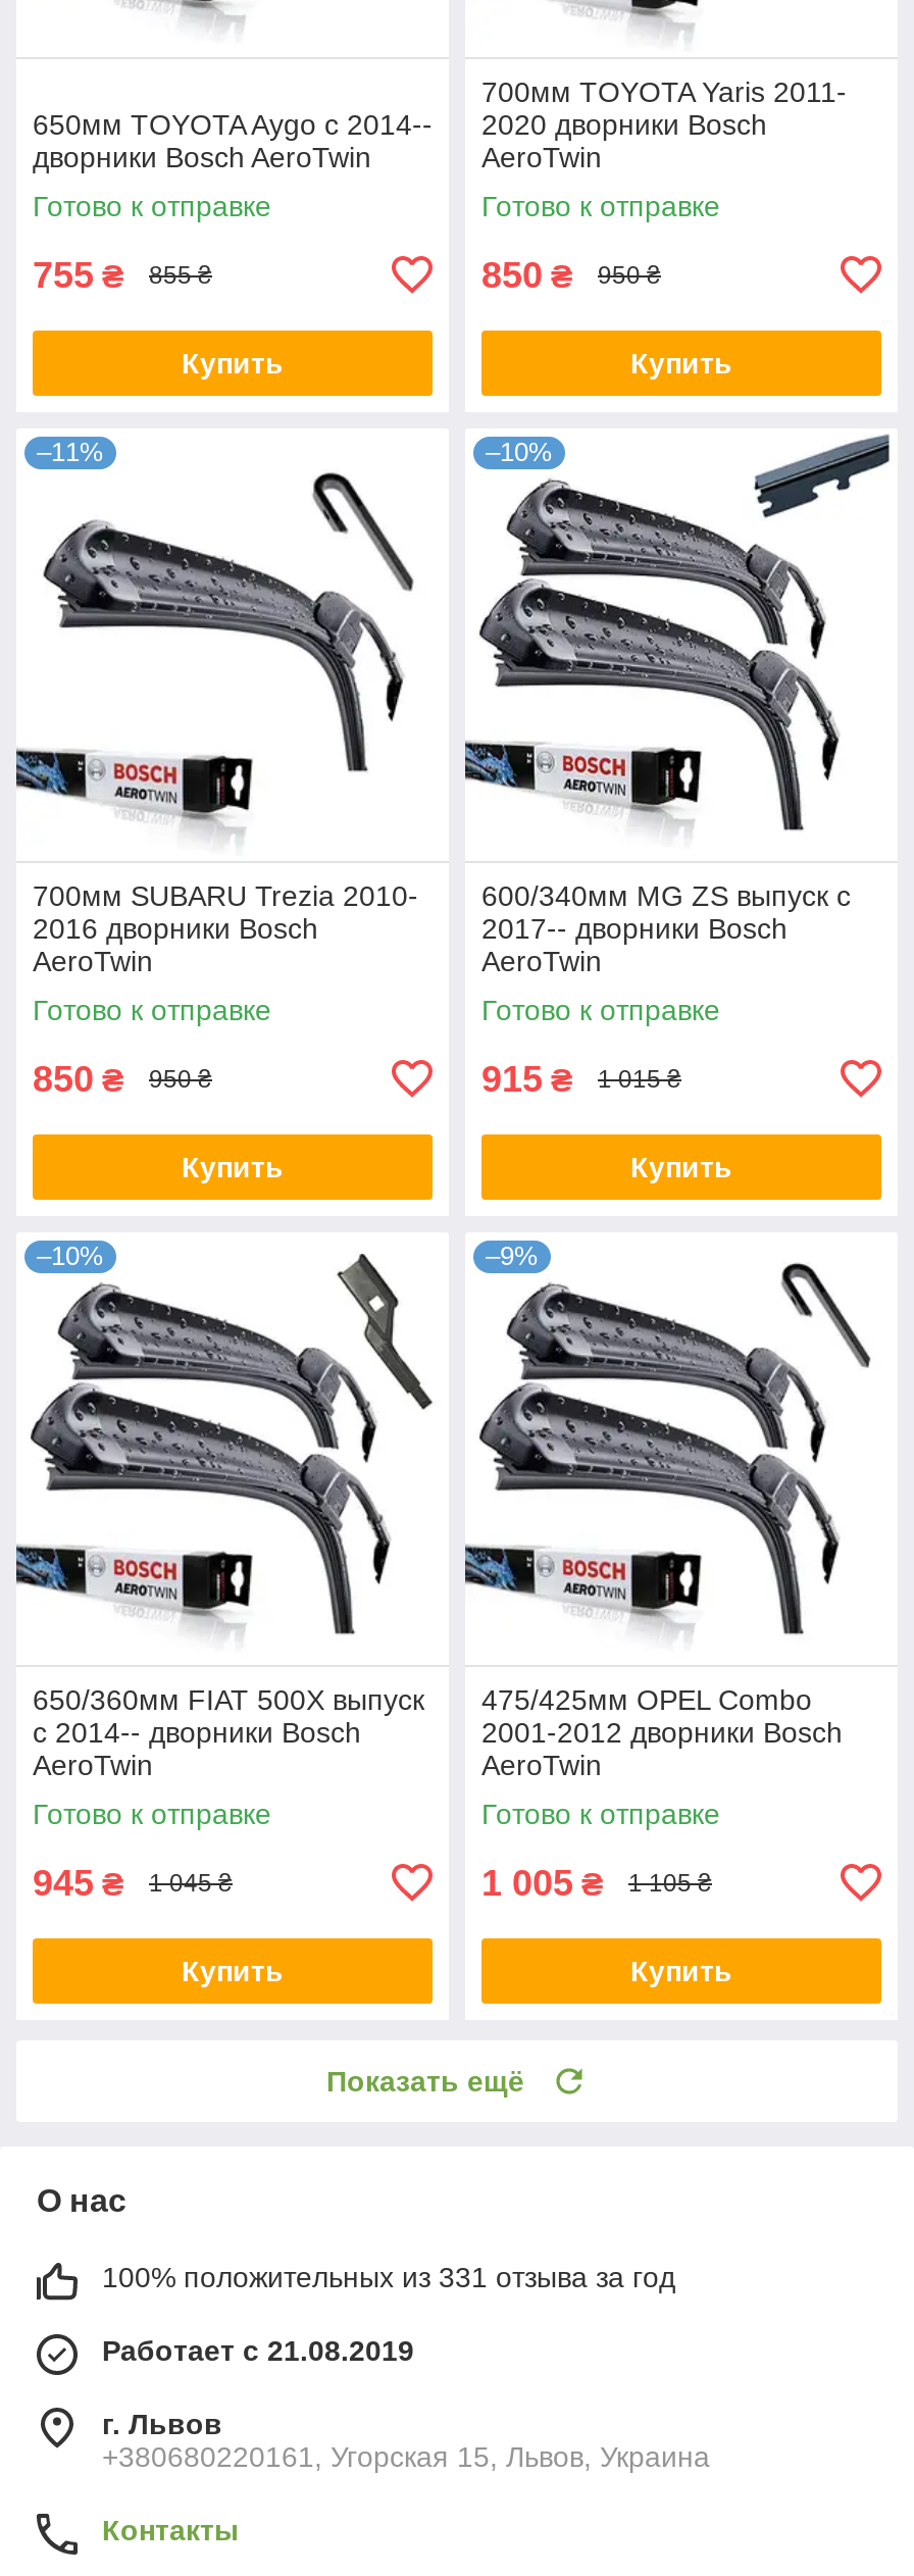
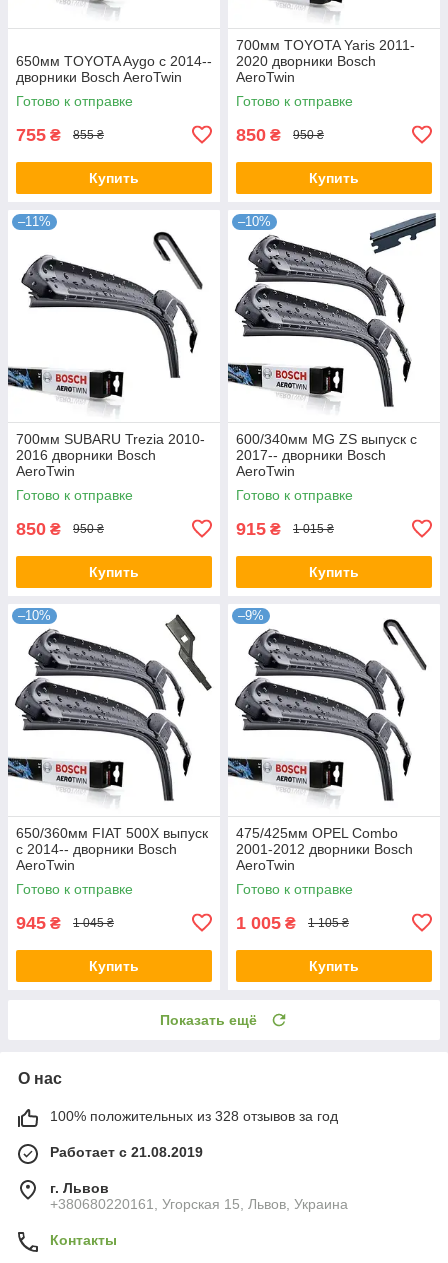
[102,2261,675,2293] 100% положительных из 331 отзыва за год -> [50,1108,338,1124] 100% положительных из 328 отзывов за год

